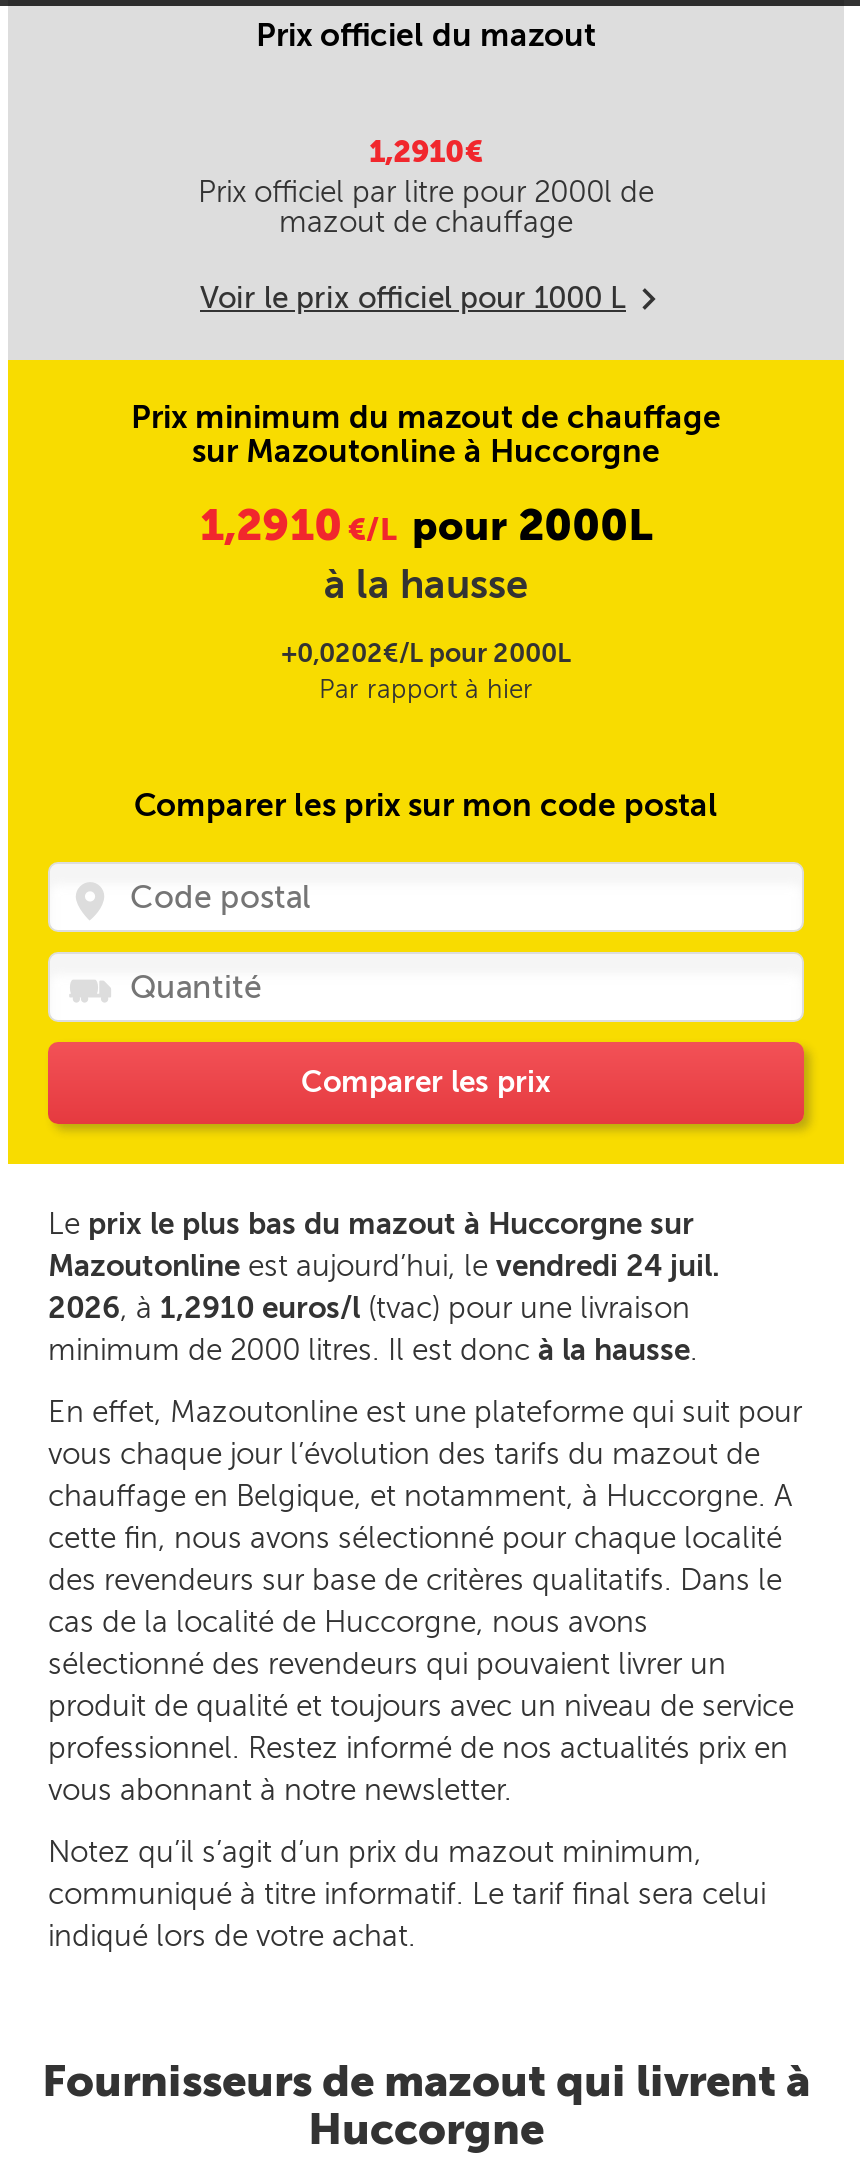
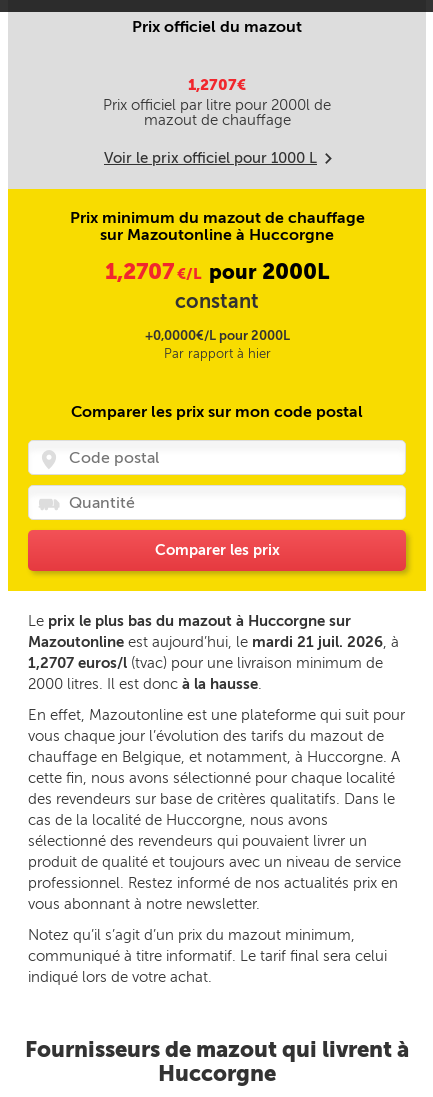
[369,134,483,170] 1,2910€ -> [188,76,246,94] 1,2707€
[200,498,652,608] 1,2910€/L pour 2000L | à la hausse -> [105,258,329,313] 1,2707€/L pour 2000L | constant
[281,638,571,668] +0,0202€/L pour 2000L -> [144,328,289,343] +0,0000€/L pour 2000L
[48,1248,720,1368] Mazoutonline est aujourd’hui, le vendredi 24 juil. | 2026, à 1,2910 euros/l (tvac) pour une livraison | minimum de 2000 litres. Il est donc à la hausse. -> [28,633,399,693] Mazoutonline est aujourd’hui, le mardi 21 juil. 2026, à | 1,2707 euros/l (tvac) pour une livraison minimum de | 2000 litres. Il est donc à la hausse.

